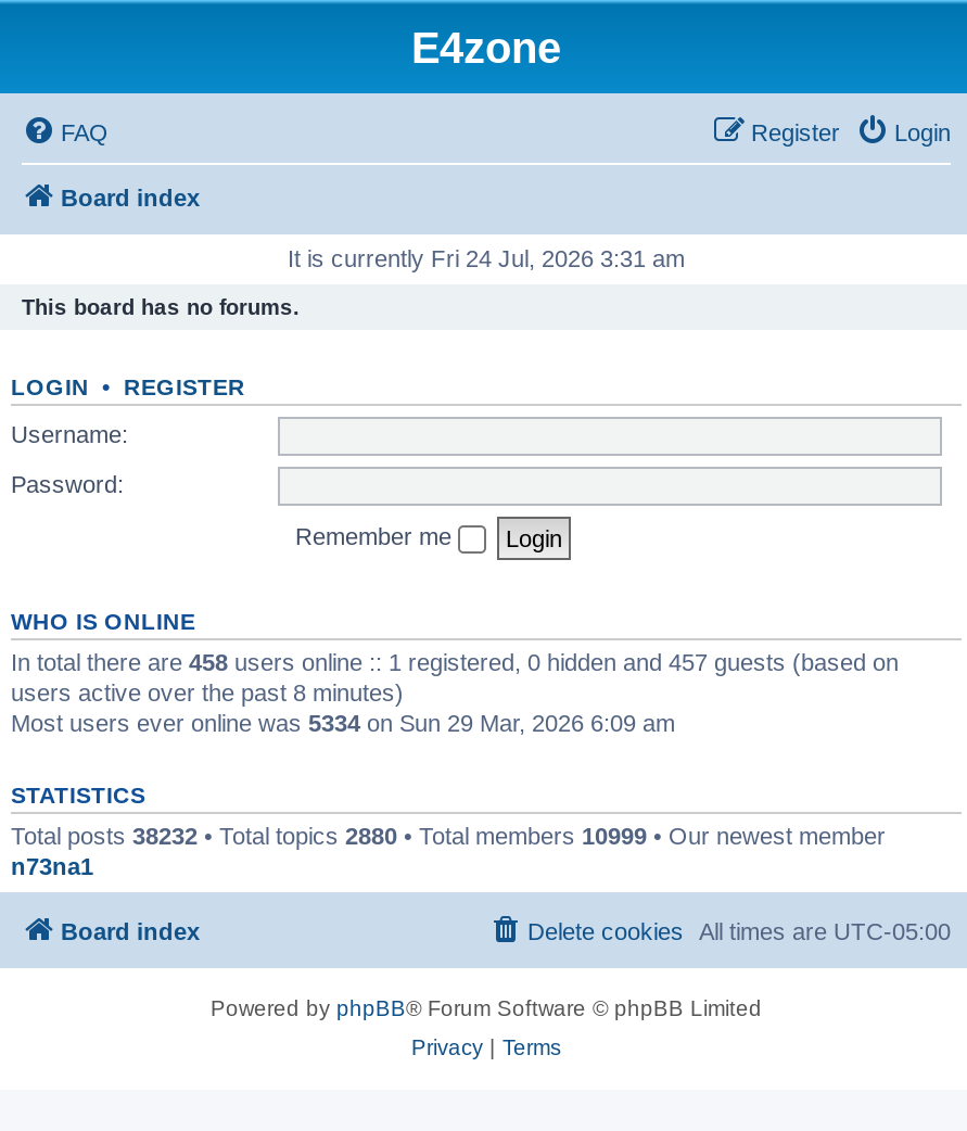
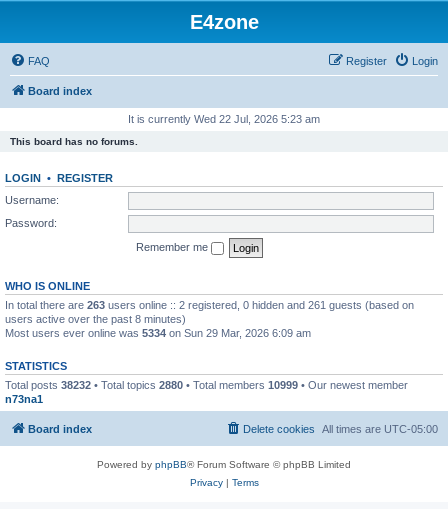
[288,245,685,271] It is currently Fri 24 Jul, 2026 3:31 am -> [128,113,320,125] It is currently Wed 22 Jul, 2026 5:23 am
[11,648,899,674] In total there are 458 users online :: 1 registered, 0 hidden and 457 guests (based on -> [5,298,414,310] In total there are 263 users online :: 2 registered, 0 hidden and 261 guests (based on

